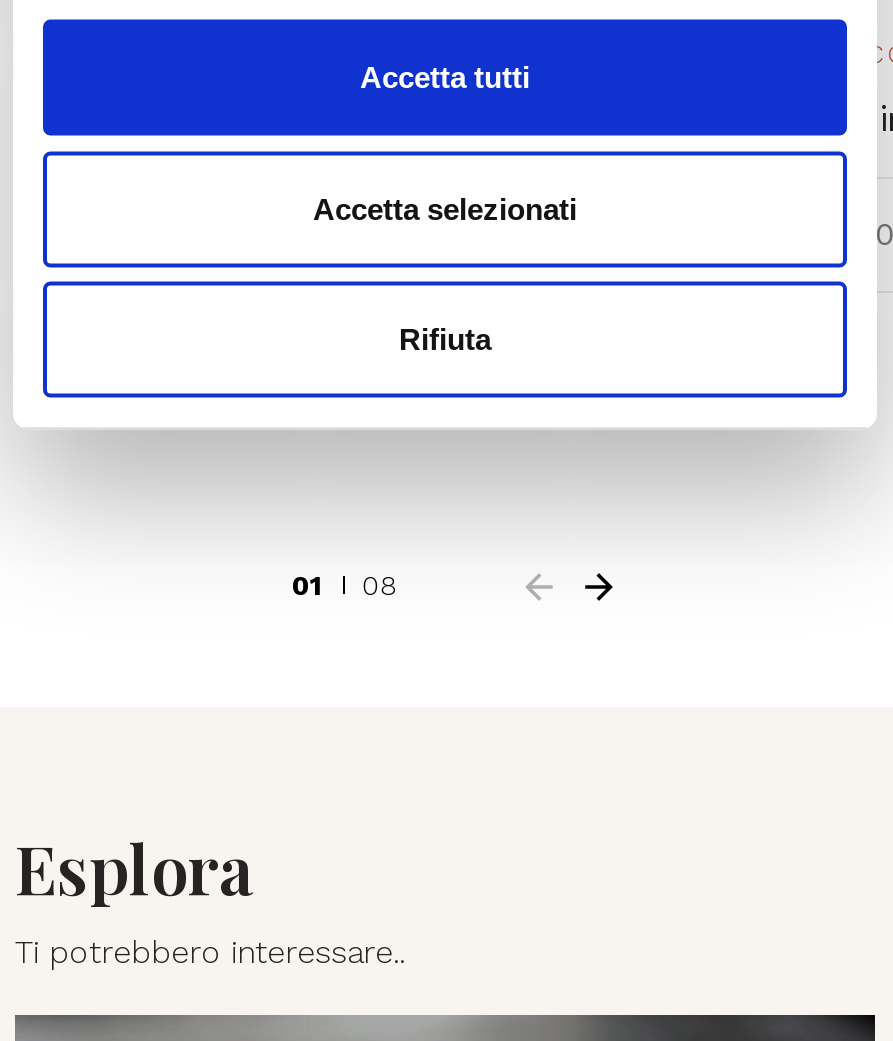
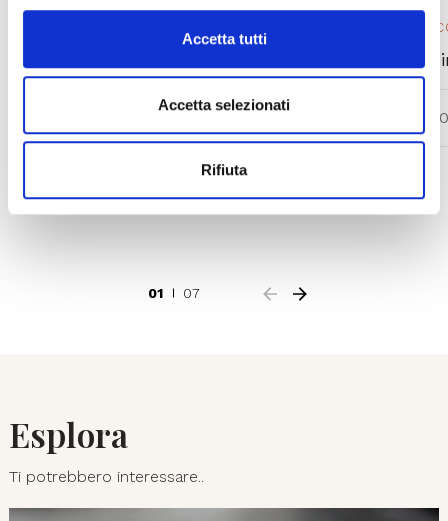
[292,569,398,601] 01 08 -> [148,285,200,301] 01 07

